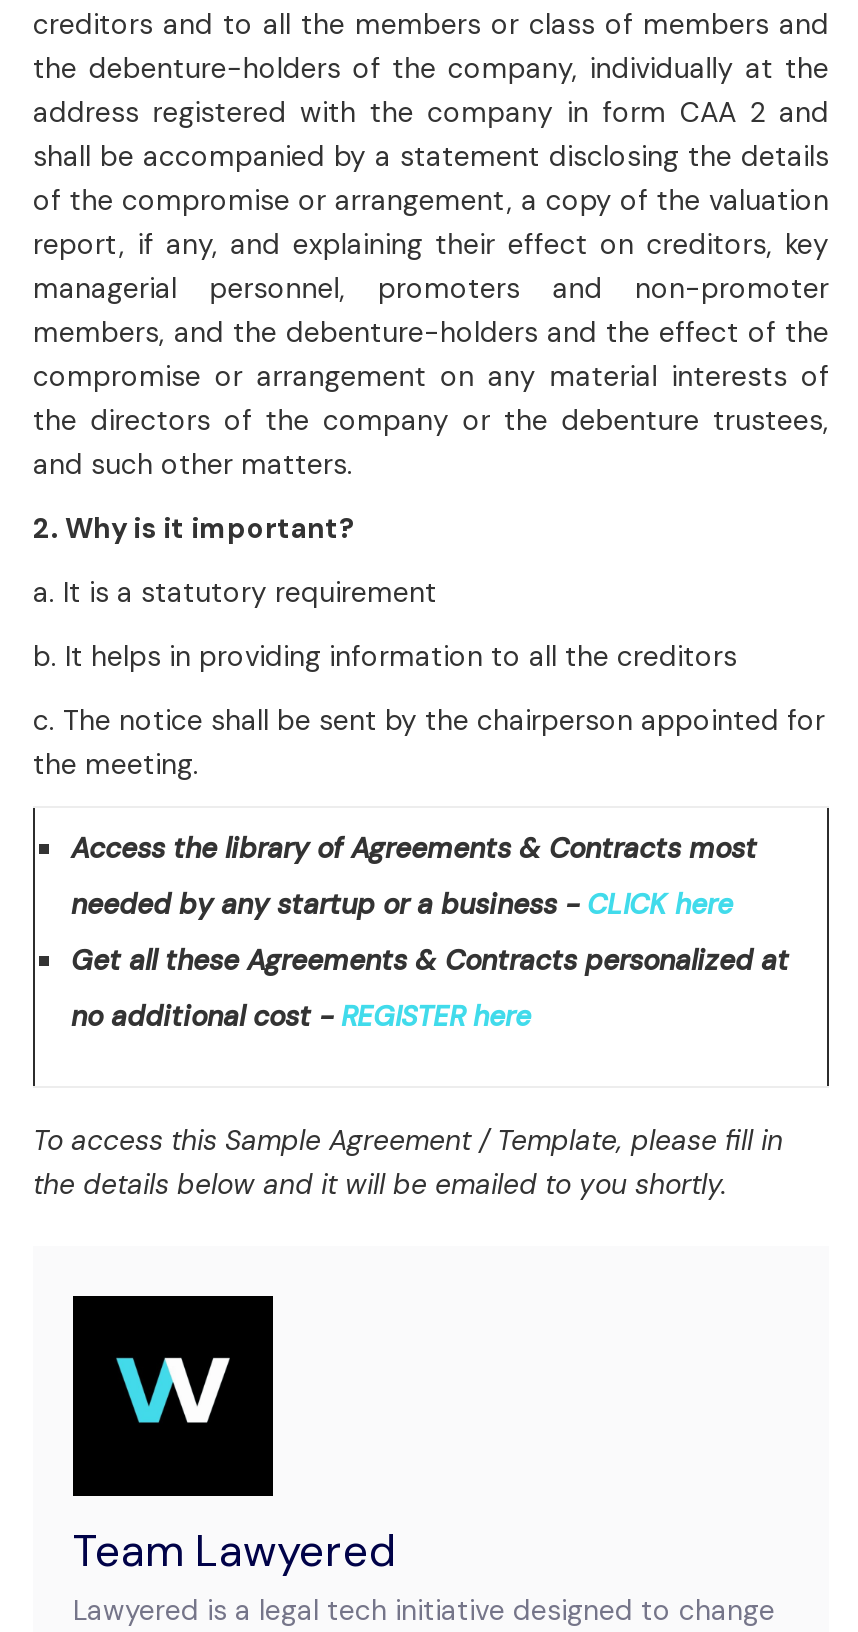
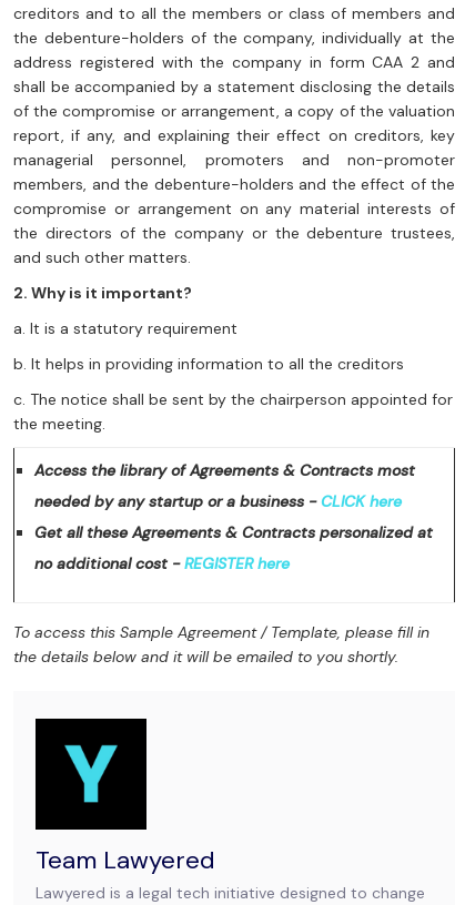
[115,1344,231,1448] [image] -> [60,744,122,804] [image]

